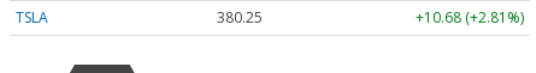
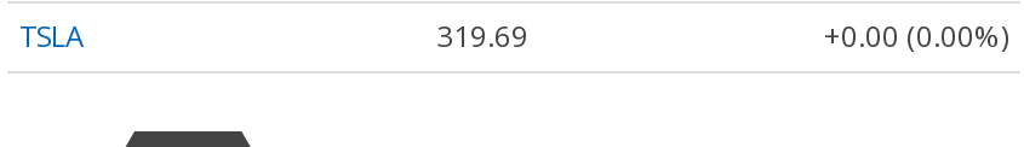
[217,8,524,28] 380.25 | +10.68 (+2.81%) -> [436,15,1008,56] 319.69 | +0.00 (0.00%)

